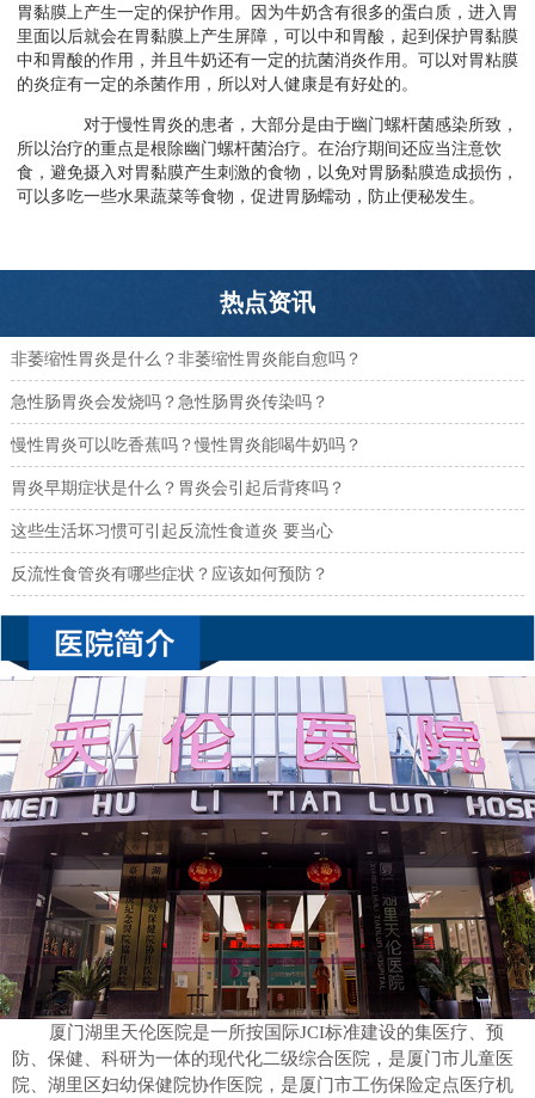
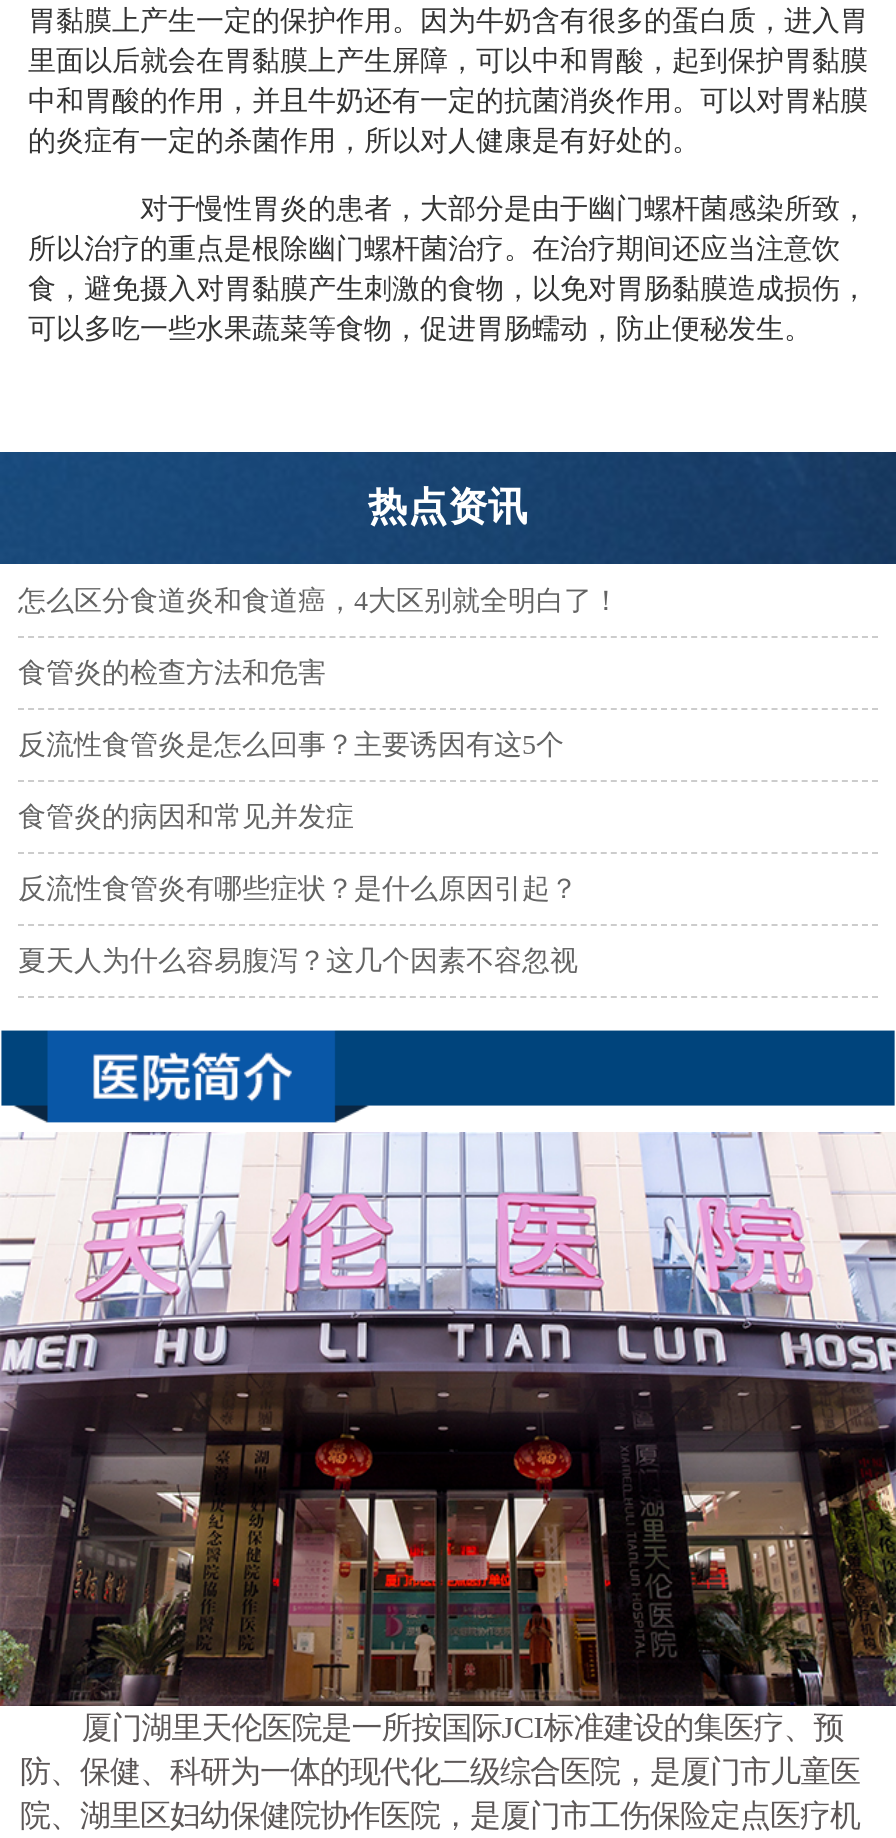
[11,349,362,367] 非萎缩性胃炎是什么？非萎缩性胃炎能自愈吗？ -> [18,585,620,615] 怎么区分食道炎和食道癌，4大区别就全明白了！
[11,392,328,410] 急性肠胃炎会发烧吗？急性肠胃炎传染吗？ -> [18,657,326,687] 食管炎的检查方法和危害
[11,435,362,453] 慢性胃炎可以吃香蕉吗？慢性胃炎能喝牛奶吗？ -> [18,729,564,759] 反流性食管炎是怎么回事？主要诱因有这5个
[11,479,345,496] 胃炎早期症状是什么？胃炎会引起后背疼吗？ -> [18,801,354,831] 食管炎的病因和常见并发症
[11,522,333,539] 这些生活坏习惯可引起反流性食道炎 要当心 -> [18,873,578,903] 反流性食管炎有哪些症状？是什么原因引起？
[11,565,328,582] 反流性食管炎有哪些症状？应该如何预防？ -> [18,945,578,975] 夏天人为什么容易腹泻？这几个因素不容忽视

